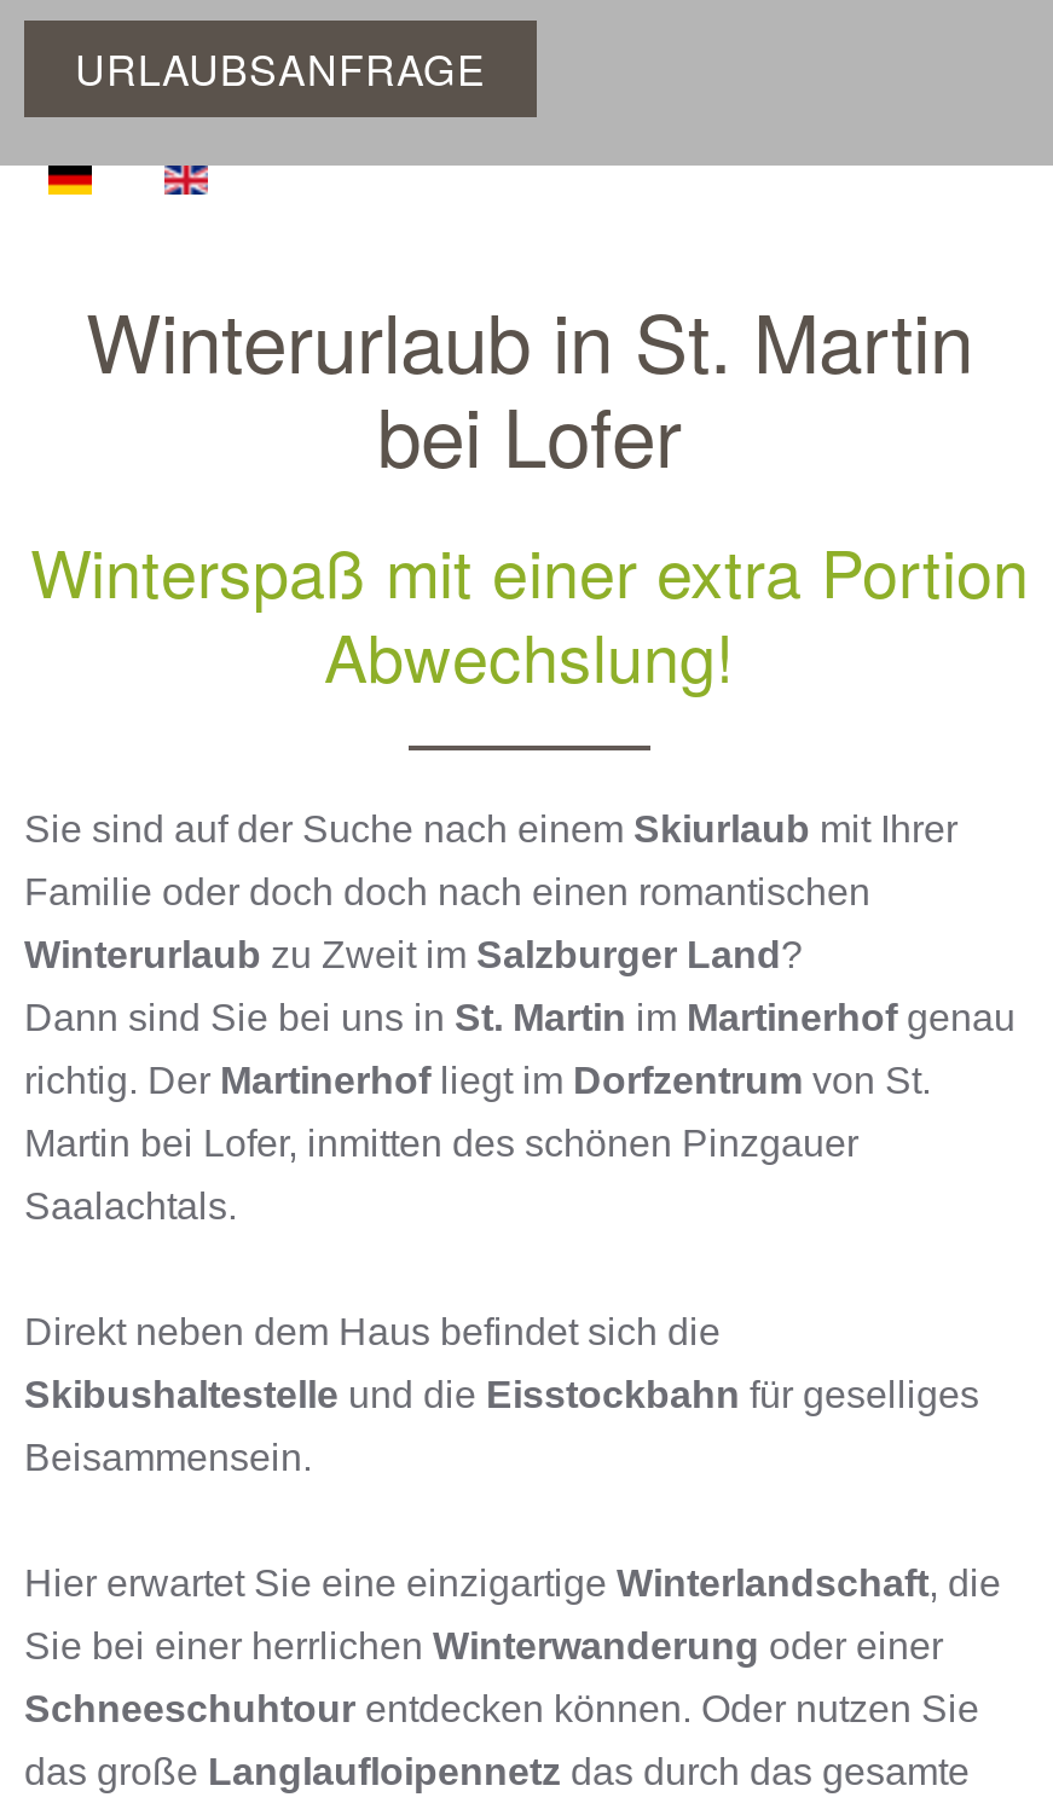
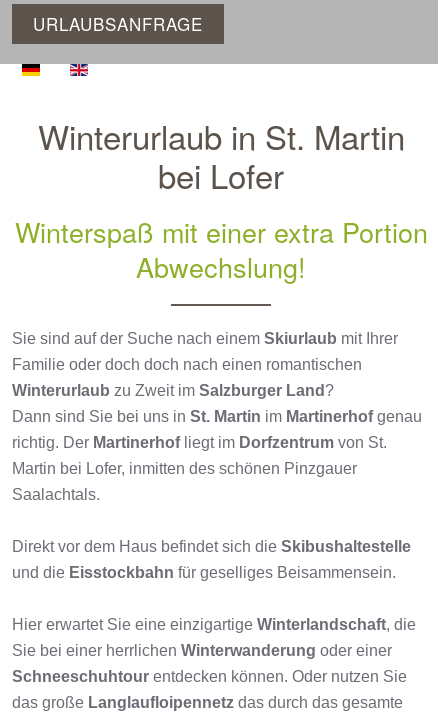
[24,1311,979,1478] Direkt neben dem Haus befindet sich die | Skibushaltestelle und die Eisstockbahn für geselliges | Beisammensein. -> [12,538,411,581] Direkt vor dem Haus befindet sich die Skibushaltestelle | und die Eisstockbahn für geselliges Beisammensein.

